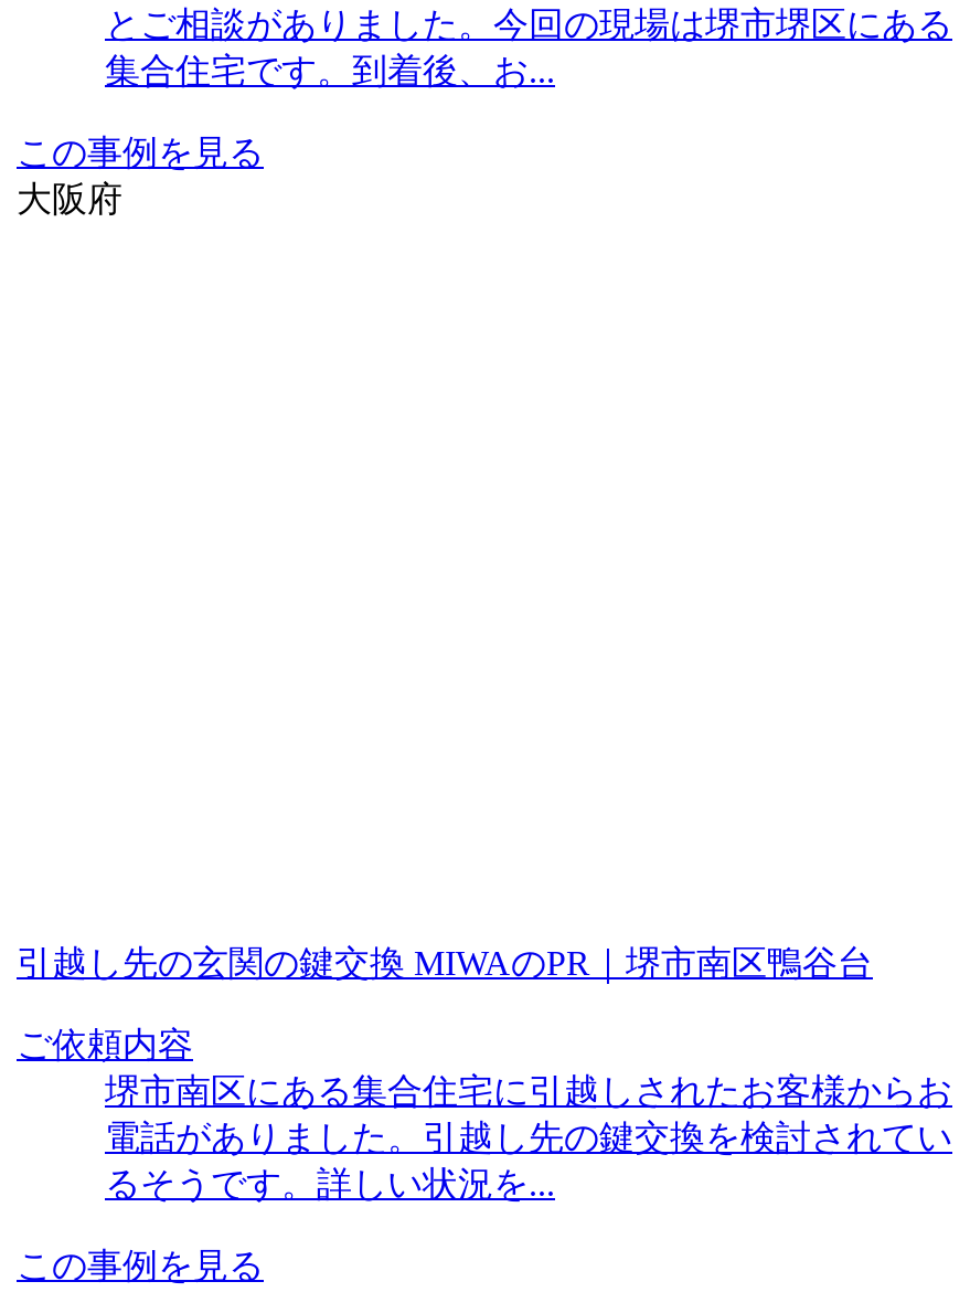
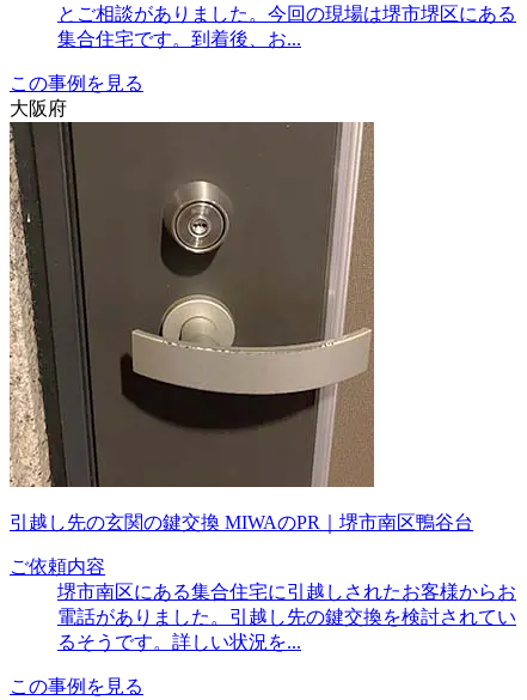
none -> [8,121,375,488] [image]

